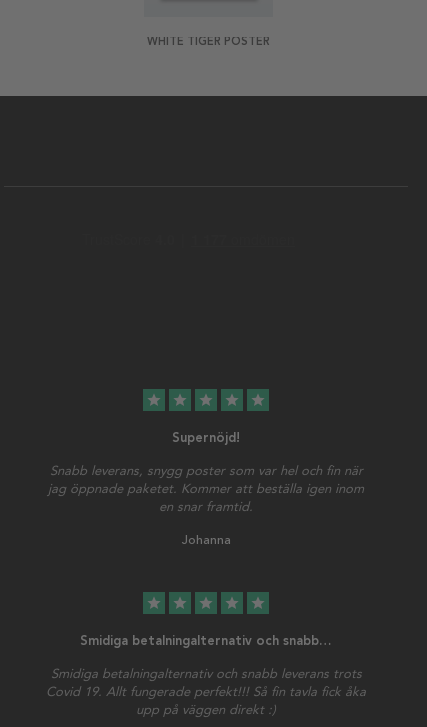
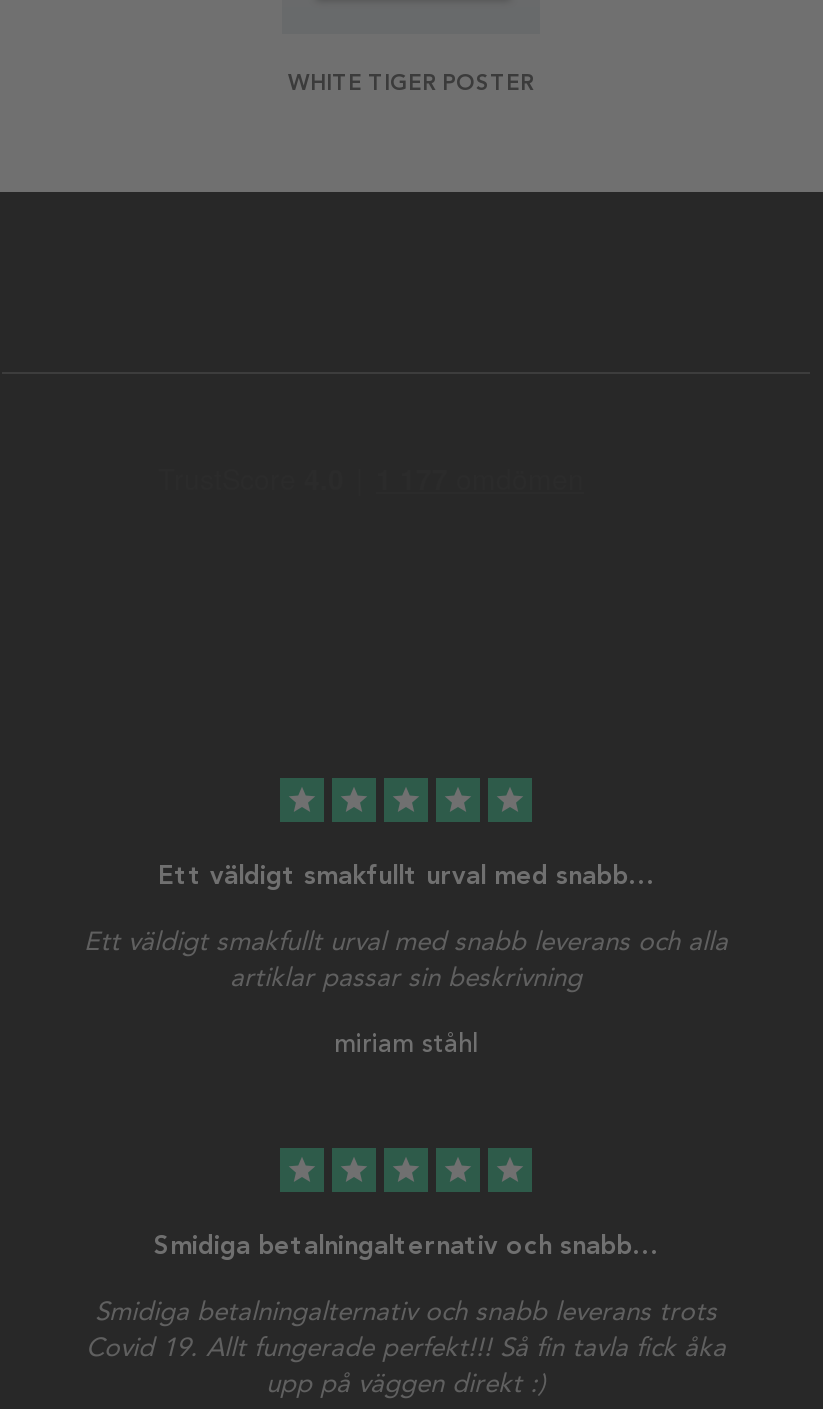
[172,430,240,445] Supernöjd! -> [158,860,654,890] Ett väldigt smakfullt urval med snabb…
[48,463,364,514] Snabb leverans, snygg poster som var hel och fin när | jag öppnade paketet. Kommer att beställa igen inom | en snar framtid. -> [84,926,728,992] Ett väldigt smakfullt urval med snabb leverans och alla | artiklar passar sin beskrivning
[181,532,230,548] Johanna -> [334,1028,478,1060] miriam ståhl

